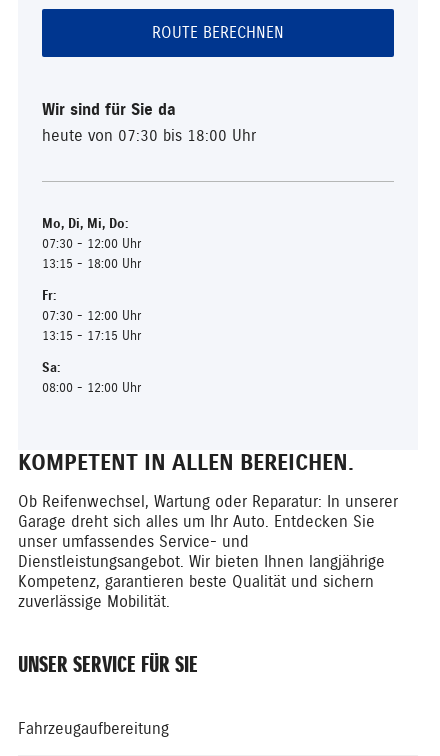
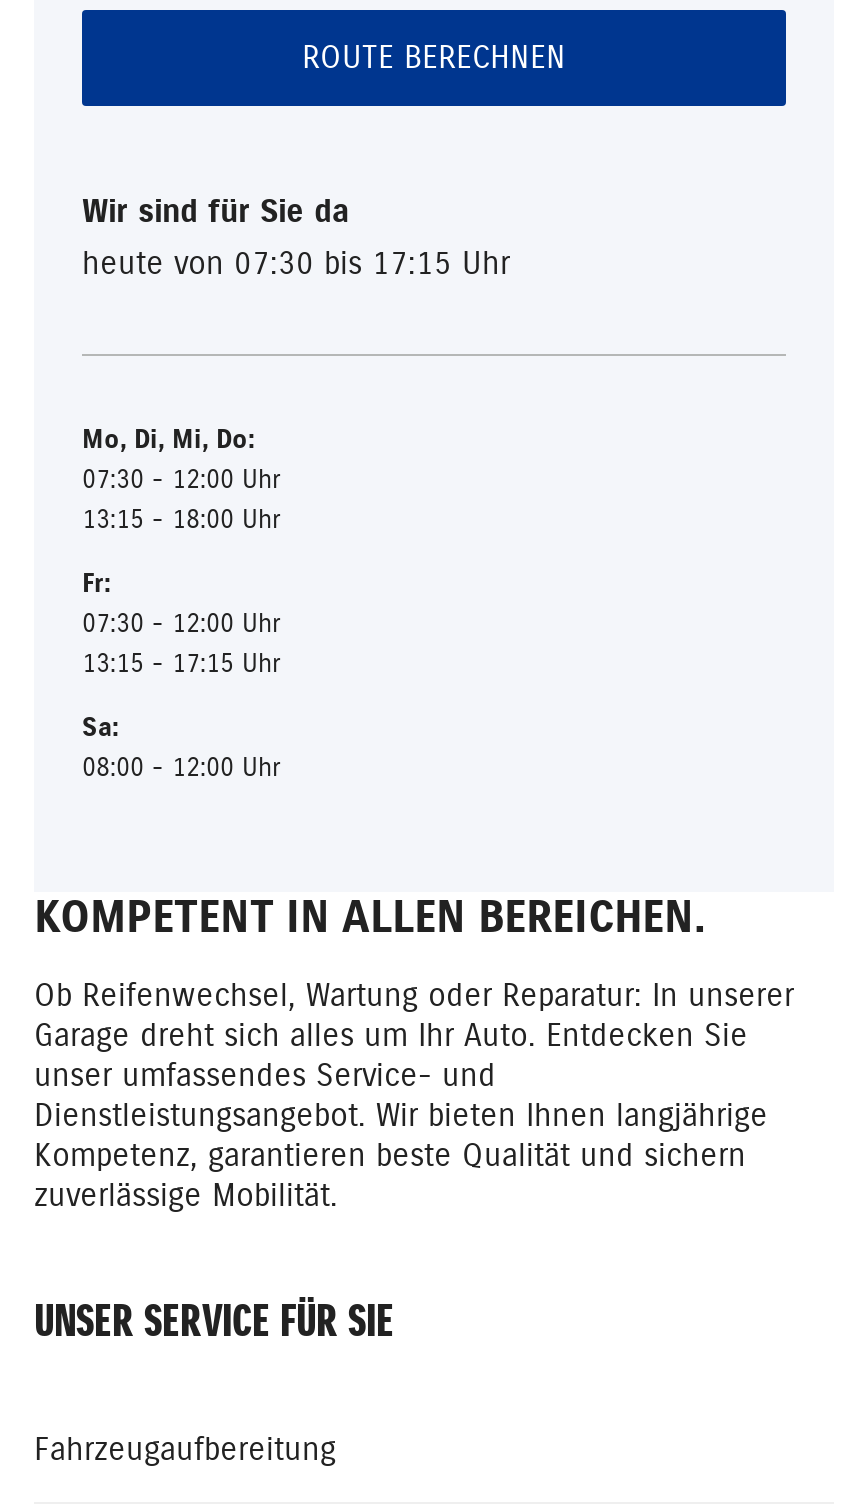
[42,126,256,146] heute von 07:30 bis 18:00 Uhr -> [82,244,510,284] heute von 07:30 bis 17:15 Uhr

